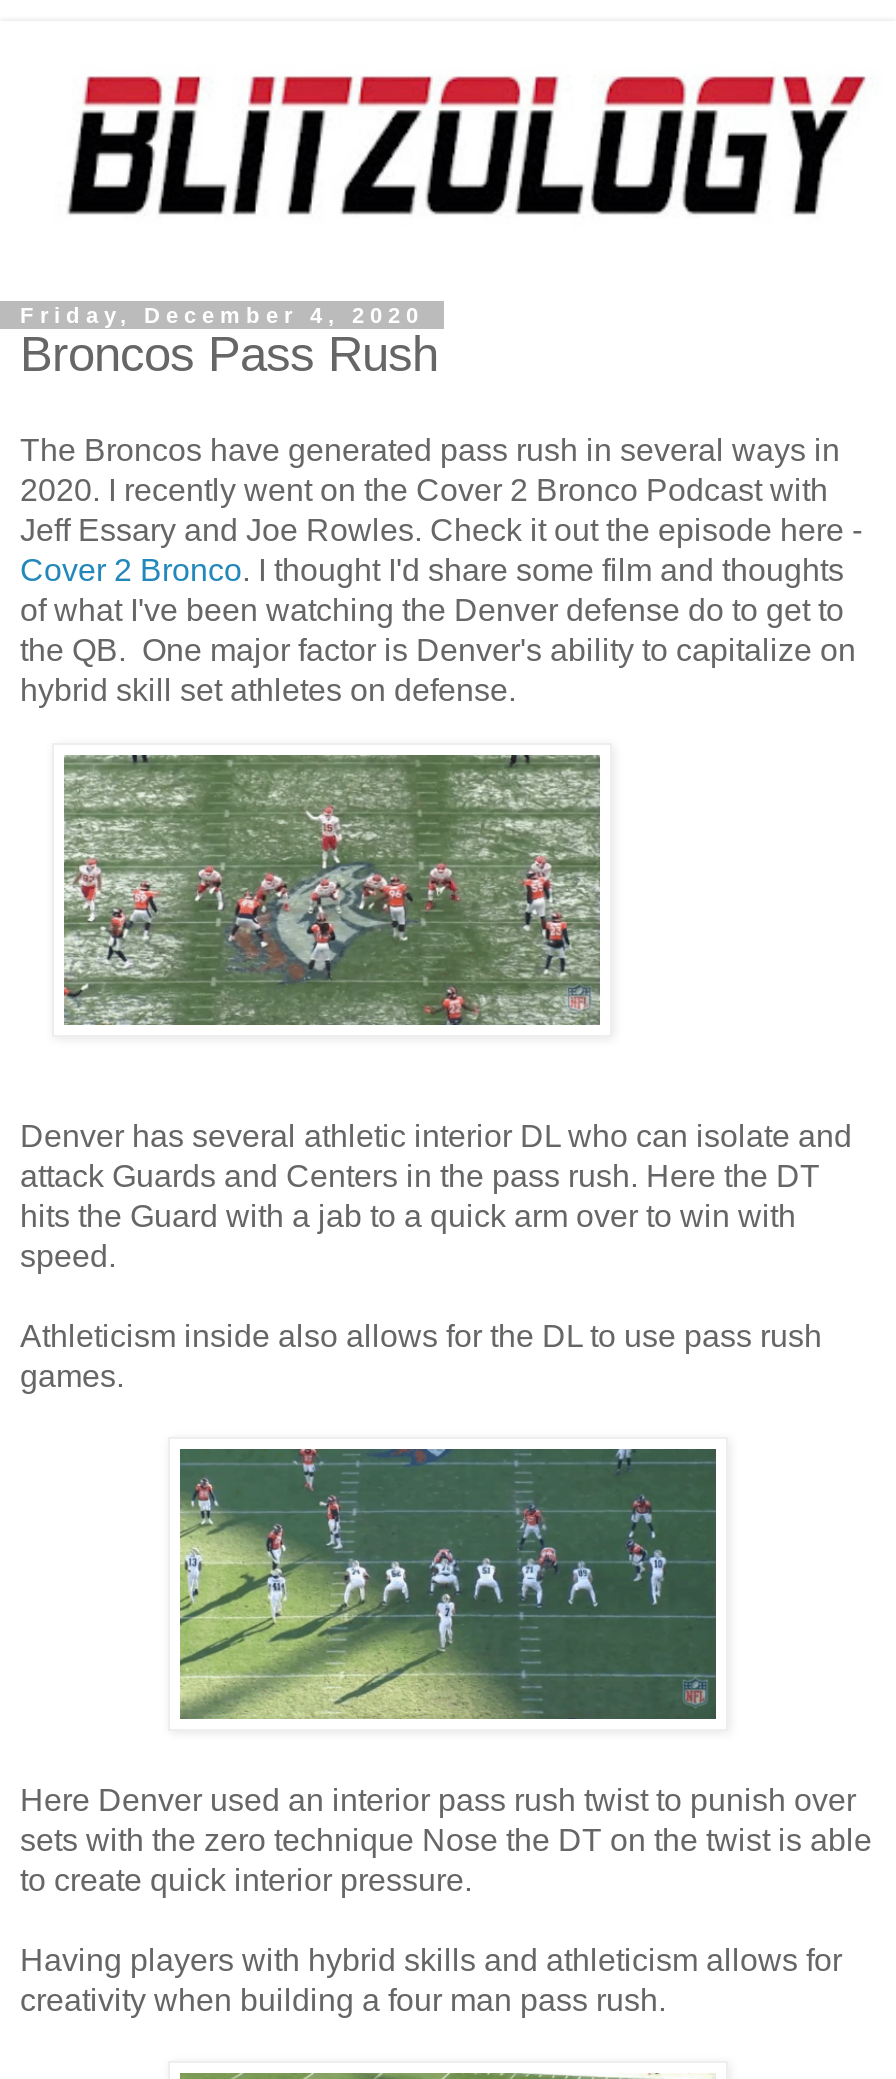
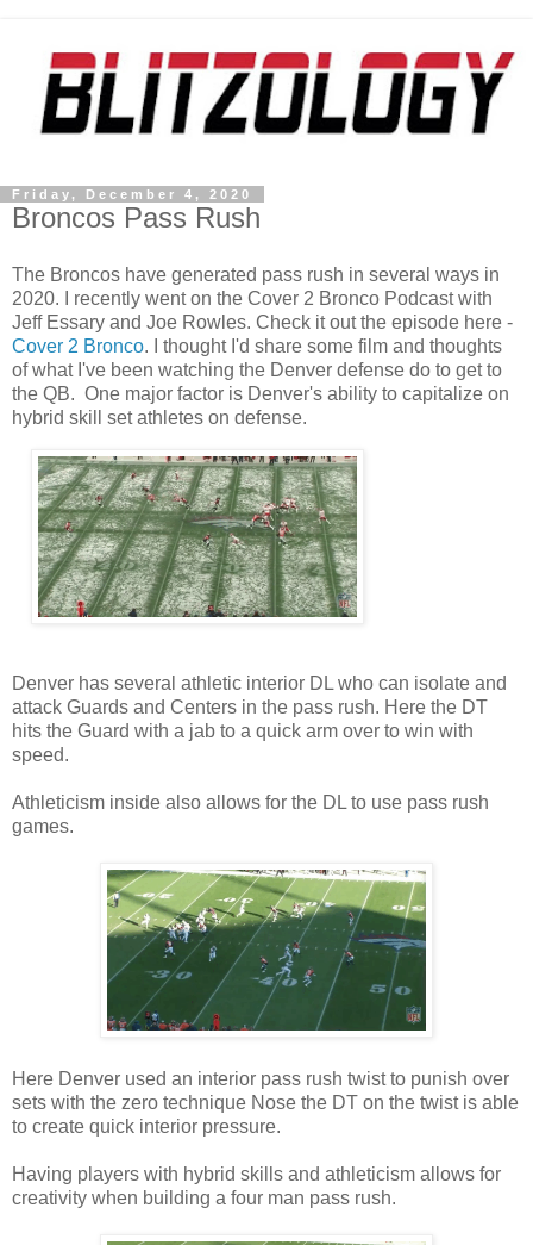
[64,755,600,1025] [image] -> [38,455,357,617] [image]
[178,1447,718,1719] [image] -> [106,870,426,1032] [image]

